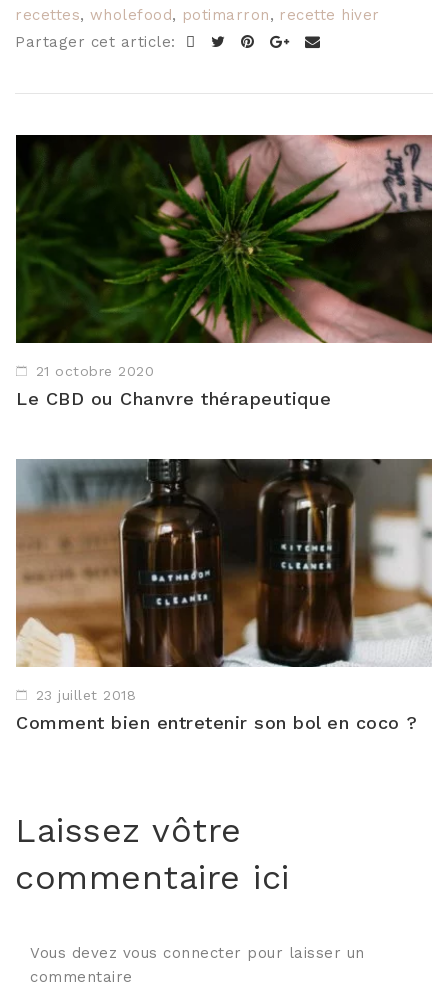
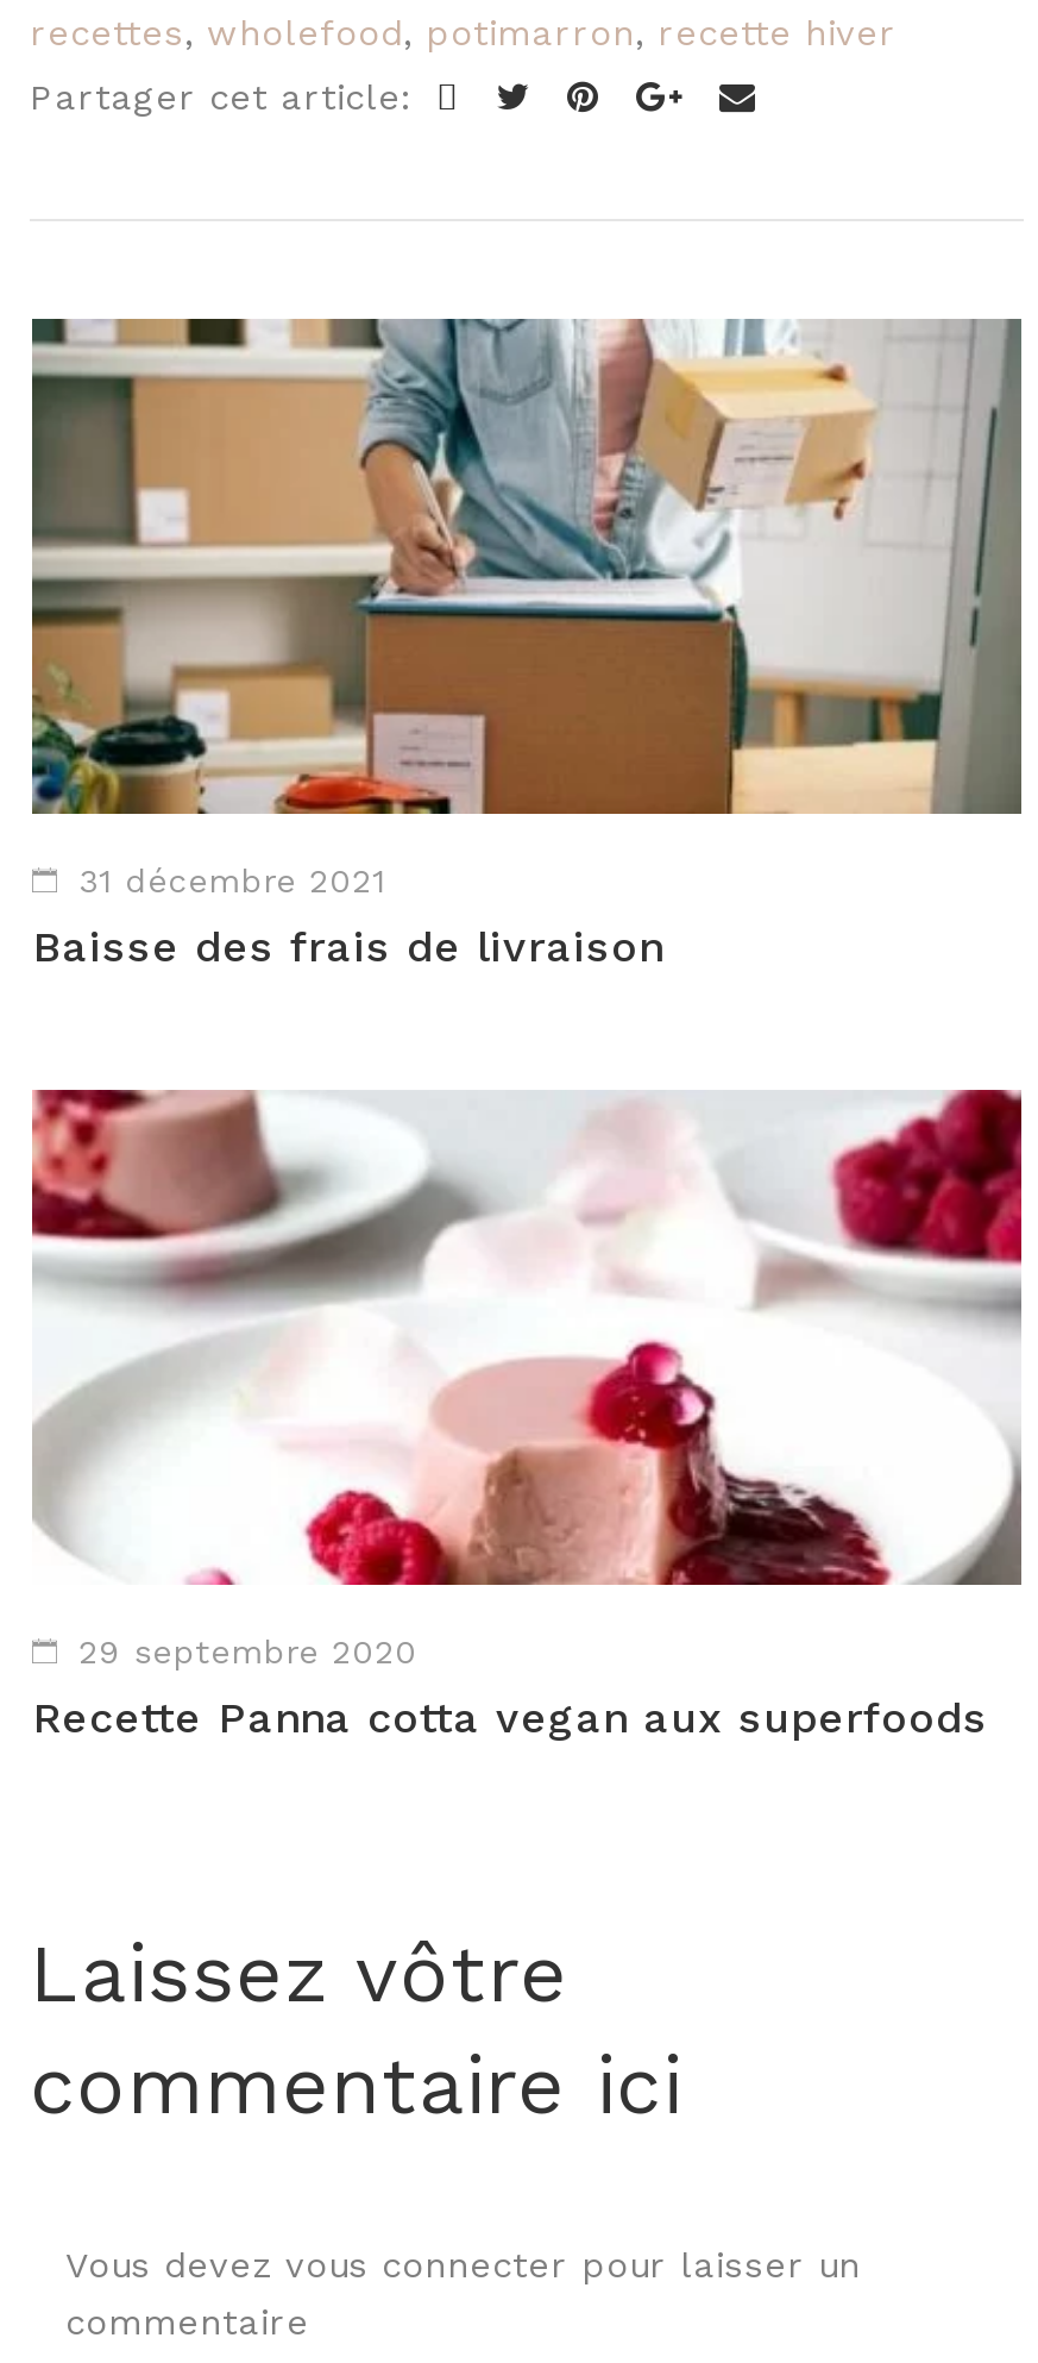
[15,134,433,409] [image] | 21 octobre 2020 | Le CBD ou Chanvre thérapeutique -> [30,316,1024,971] [image] | 31 décembre 2021 | Baisse des frais de livraison
[15,458,433,733] [image] | 23 juillet 2018 | Comment bien entretenir son bol en coco ? -> [30,1088,1024,1742] [image] | 29 septembre 2020 | Recette Panna cotta vegan aux superfoods

